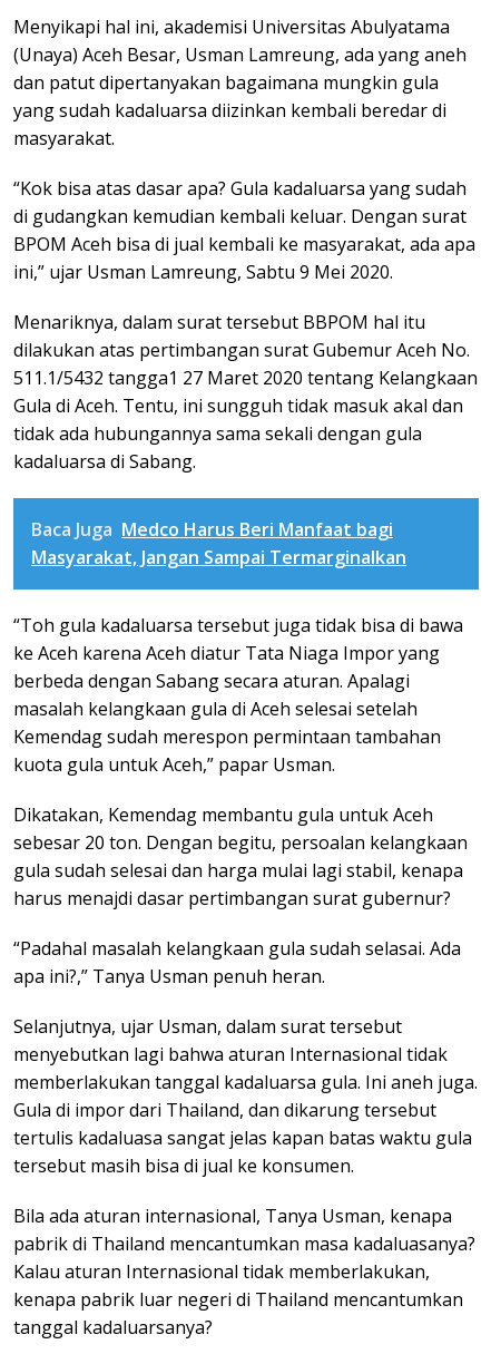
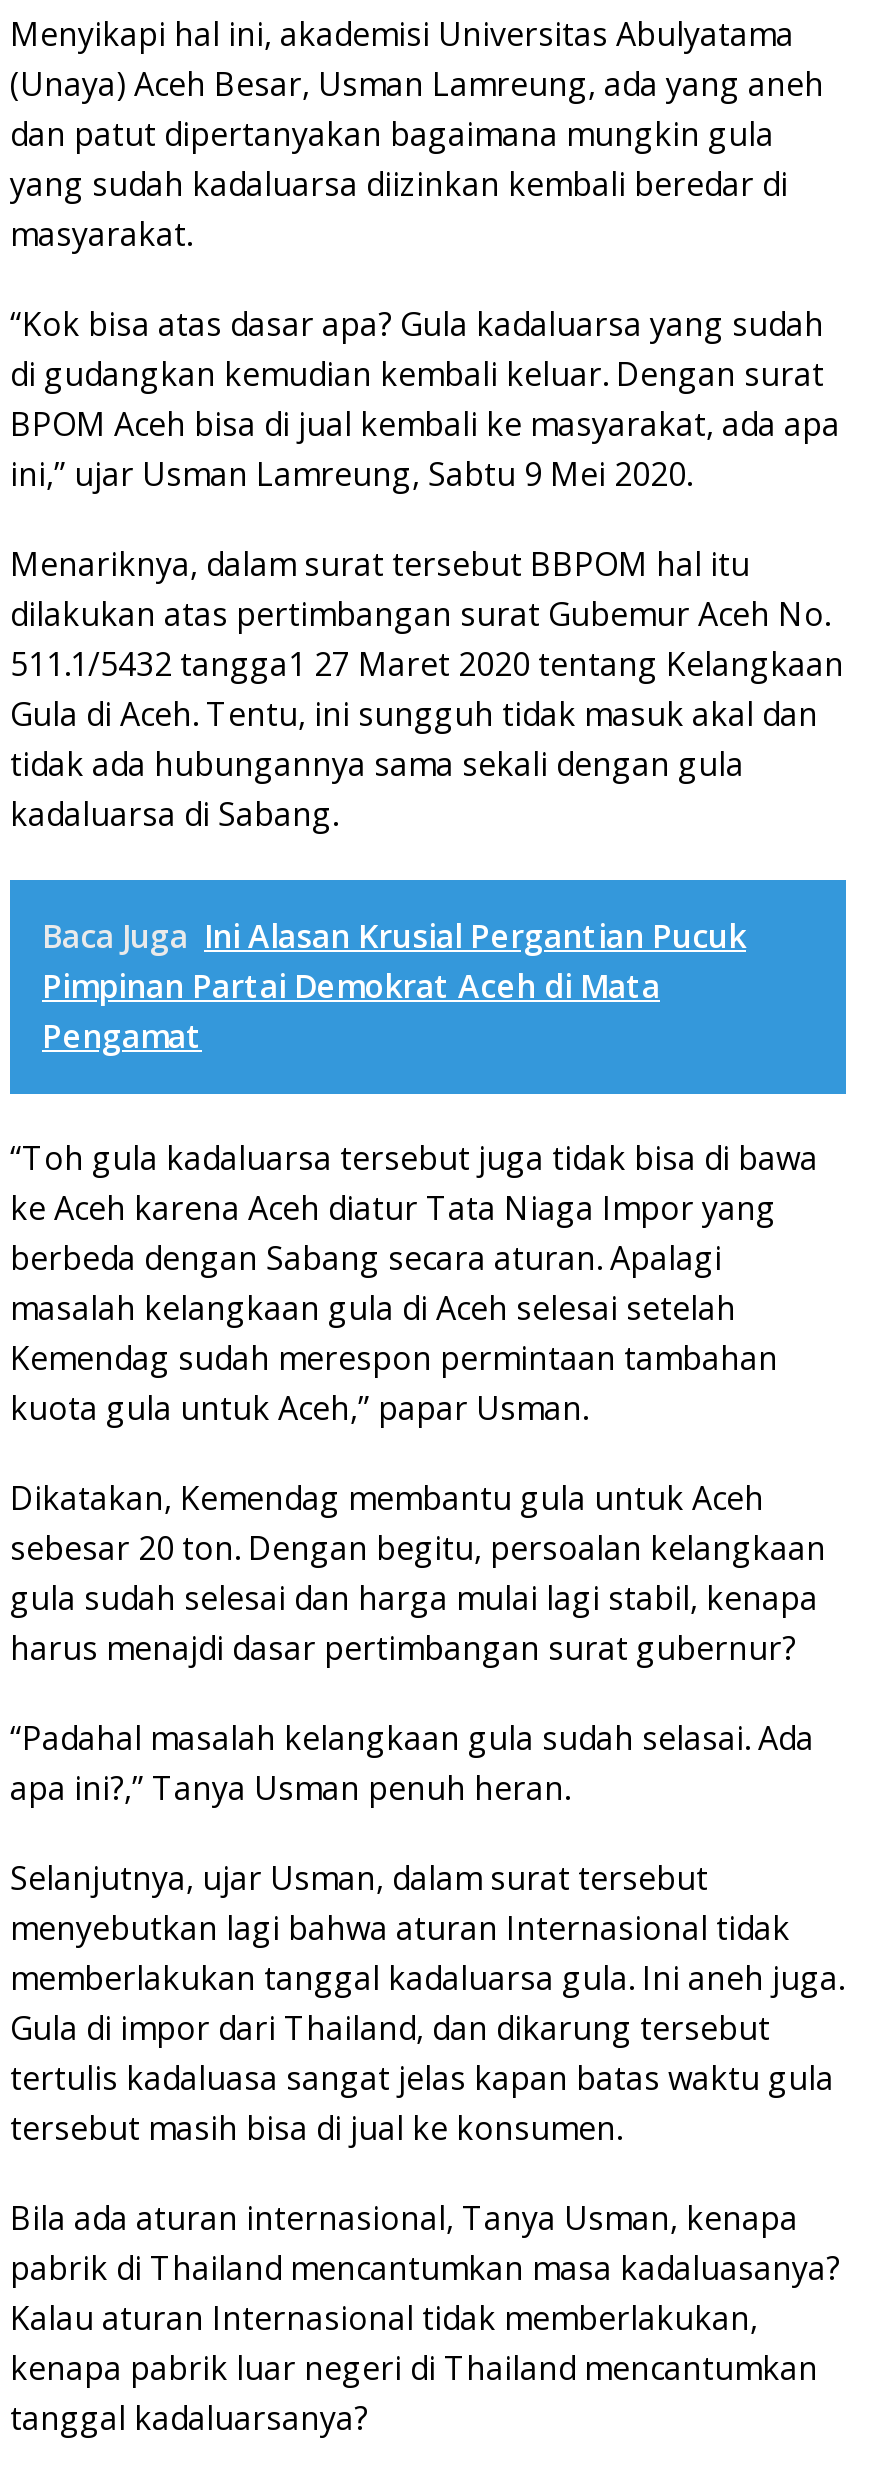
[31,517,406,569] Baca Juga Medco Harus Beri Manfaat bagi | Masyarakat, Jangan Sampai Termarginalkan -> [42,913,746,1057] Baca Juga Ini Alasan Krusial Pergantian Pucuk | Pimpinan Partai Demokrat Aceh di Mata | Pengamat

